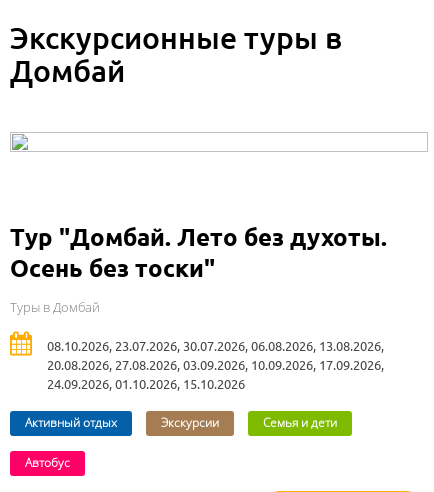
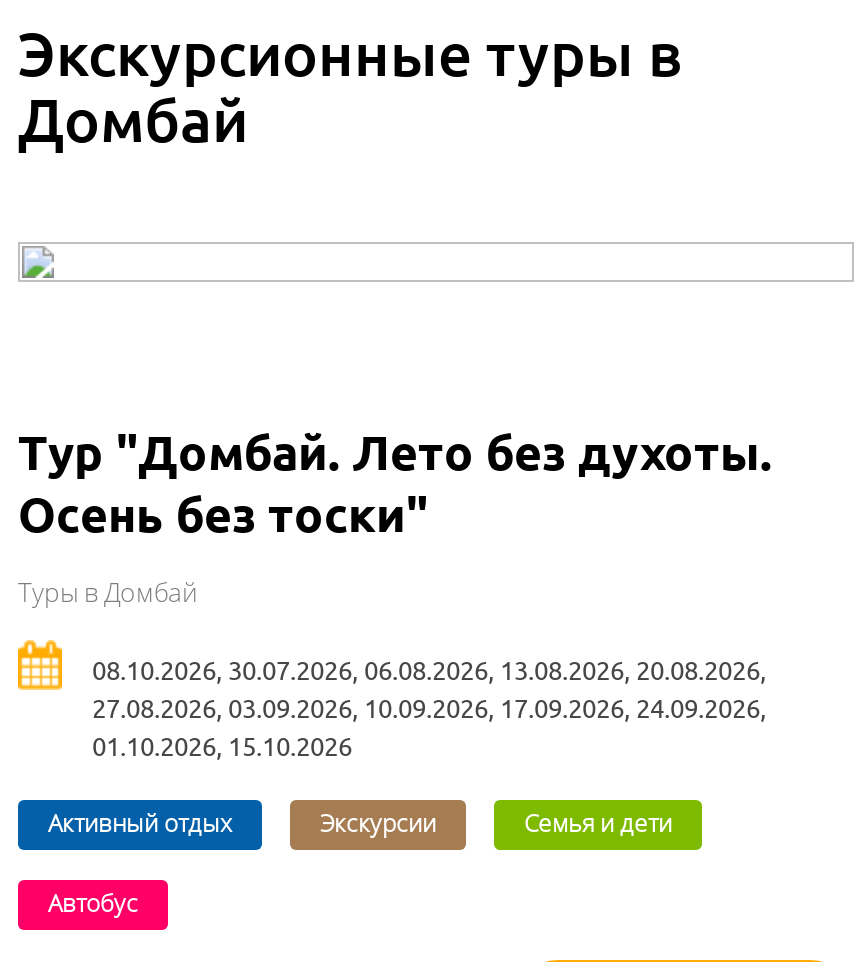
[47,337,384,392] 08.10.2026, 23.07.2026, 30.07.2026, 06.08.2026, 13.08.2026, | 20.08.2026, 27.08.2026, 03.09.2026, 10.09.2026, 17.09.2026, | 24.09.2026, 01.10.2026, 15.10.2026 -> [92,652,766,762] 08.10.2026, 30.07.2026, 06.08.2026, 13.08.2026, 20.08.2026, | 27.08.2026, 03.09.2026, 10.09.2026, 17.09.2026, 24.09.2026, | 01.10.2026, 15.10.2026

